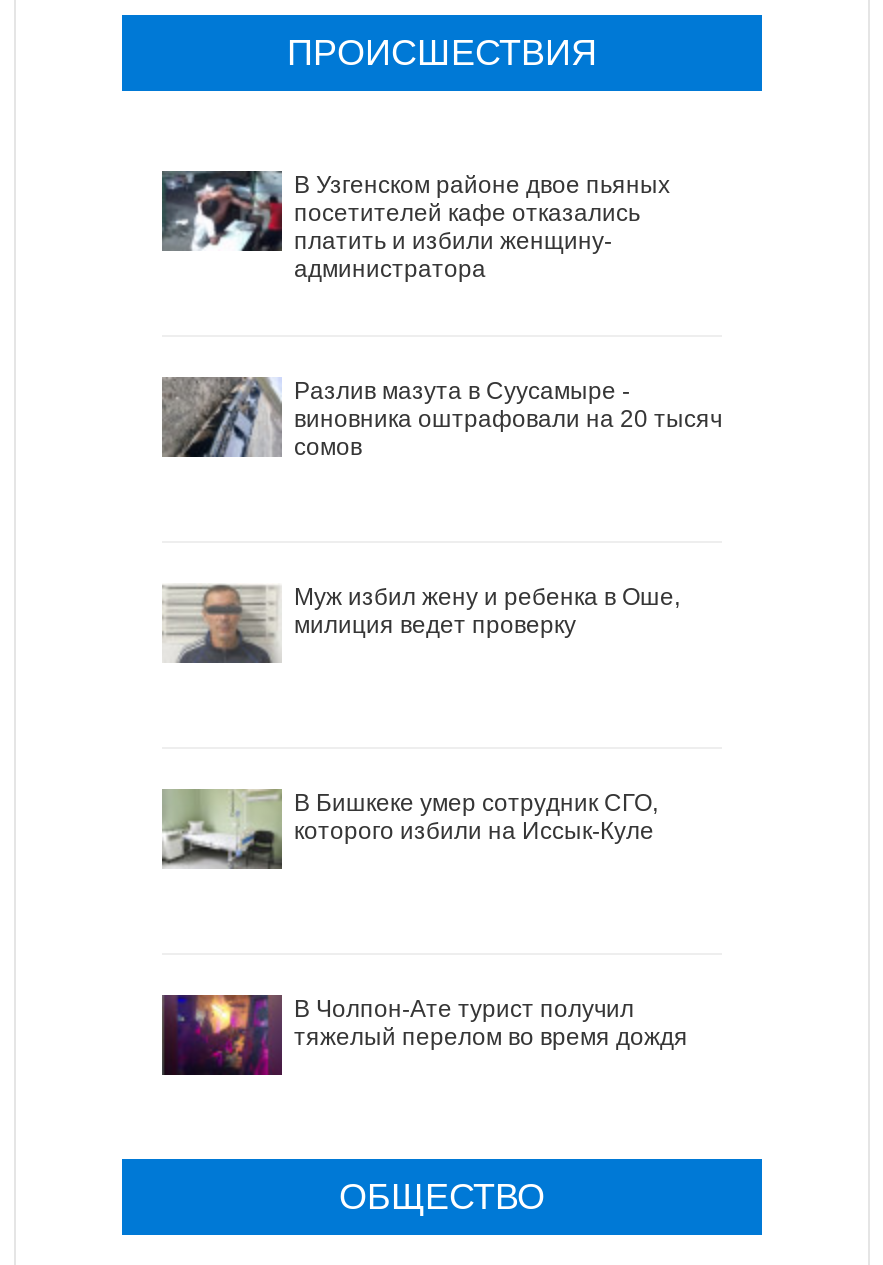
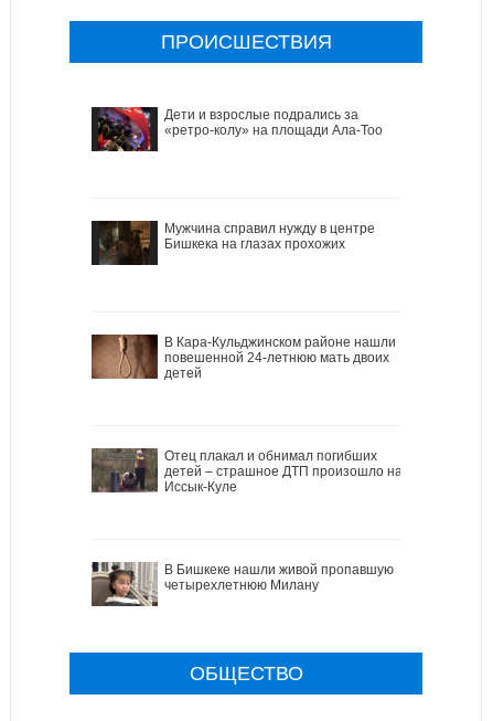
[162,169,670,283] [image] | В Узгенском районе двое пьяных | посетителей кафе отказались | платить и избили женщину- | администратора -> [92,106,383,152] [image] | Дети и взрослые подрались за | «ретро-колу» на площади Ала-Тоо
[162,377,722,461] [image] | Разлив мазута в Суусамыре - | виновника оштрафовали на 20 тысяч | сомов -> [92,221,375,266] [image] | Мужчина справил нужду в центре | Бишкека на глазах прохожих
[162,583,680,665] [image] | Муж избил жену и ребенка в Оше, | милиция ведет проверку -> [90,333,396,381] [image] | В Кара-Кульджинском районе нашли | повешенной 24-летнюю мать двоих | детей
[162,789,658,869] [image] | В Бишкеке умер сотрудник СГО, | которого избили на Иссык-Куле -> [90,448,403,494] [image] | Отец плакал и обнимал погибших | детей – страшное ДТП произошло на | Иссык-Куле
[162,995,688,1075] [image] | В Чолпон-Ате турист получил | тяжелый перелом во время дождя -> [92,562,394,607] [image] | В Бишкеке нашли живой пропавшую | четырехлетнюю Милану

